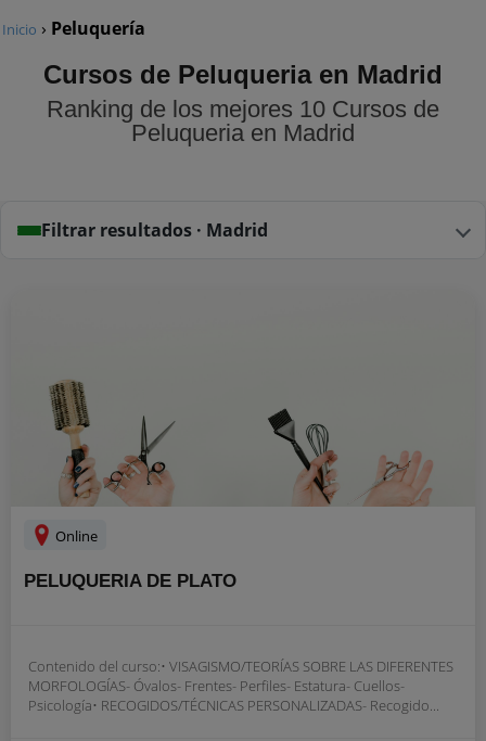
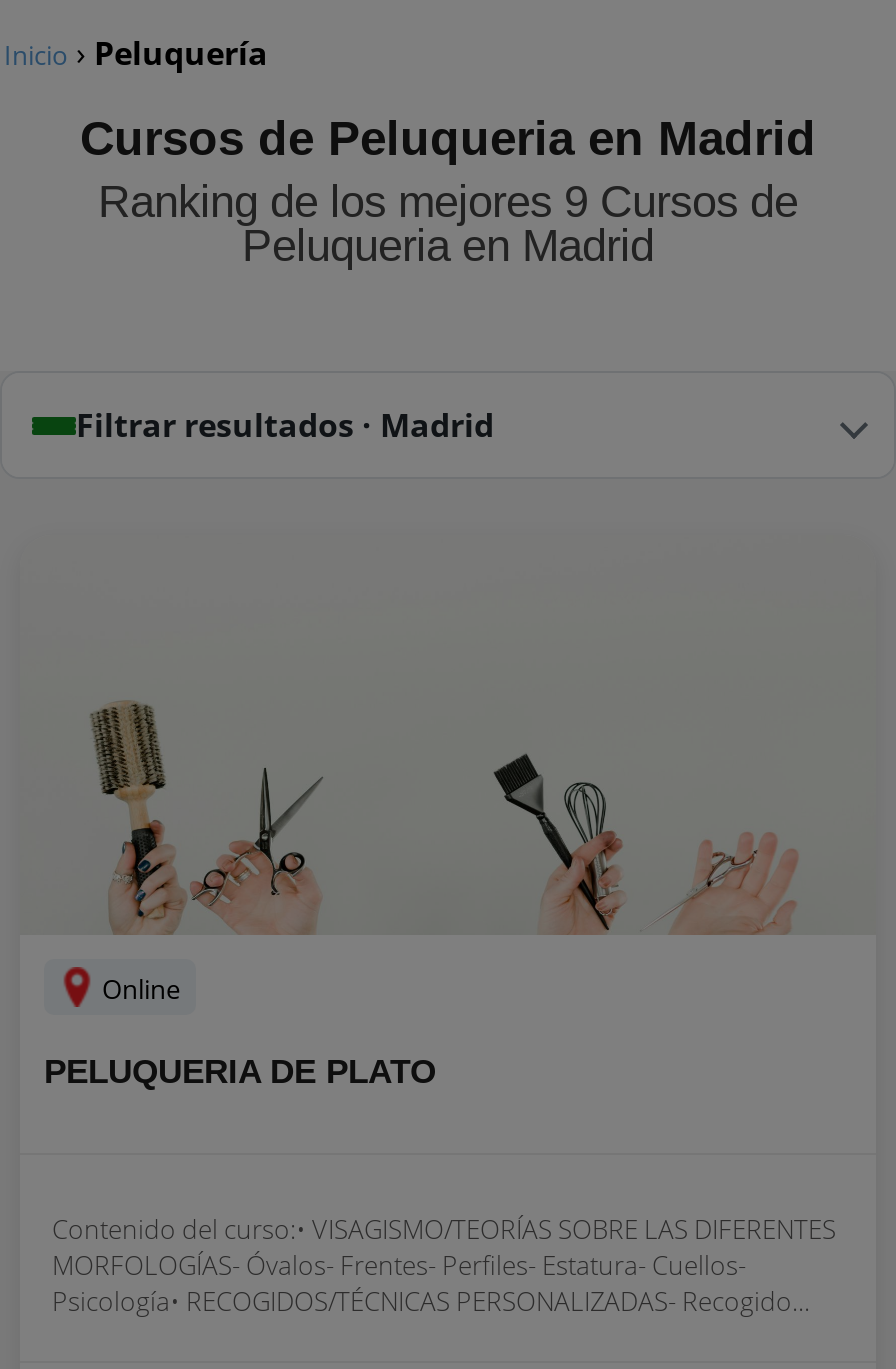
[47,95,439,123] Ranking de los mejores 10 Cursos de -> [98,177,798,227] Ranking de los mejores 9 Cursos de

